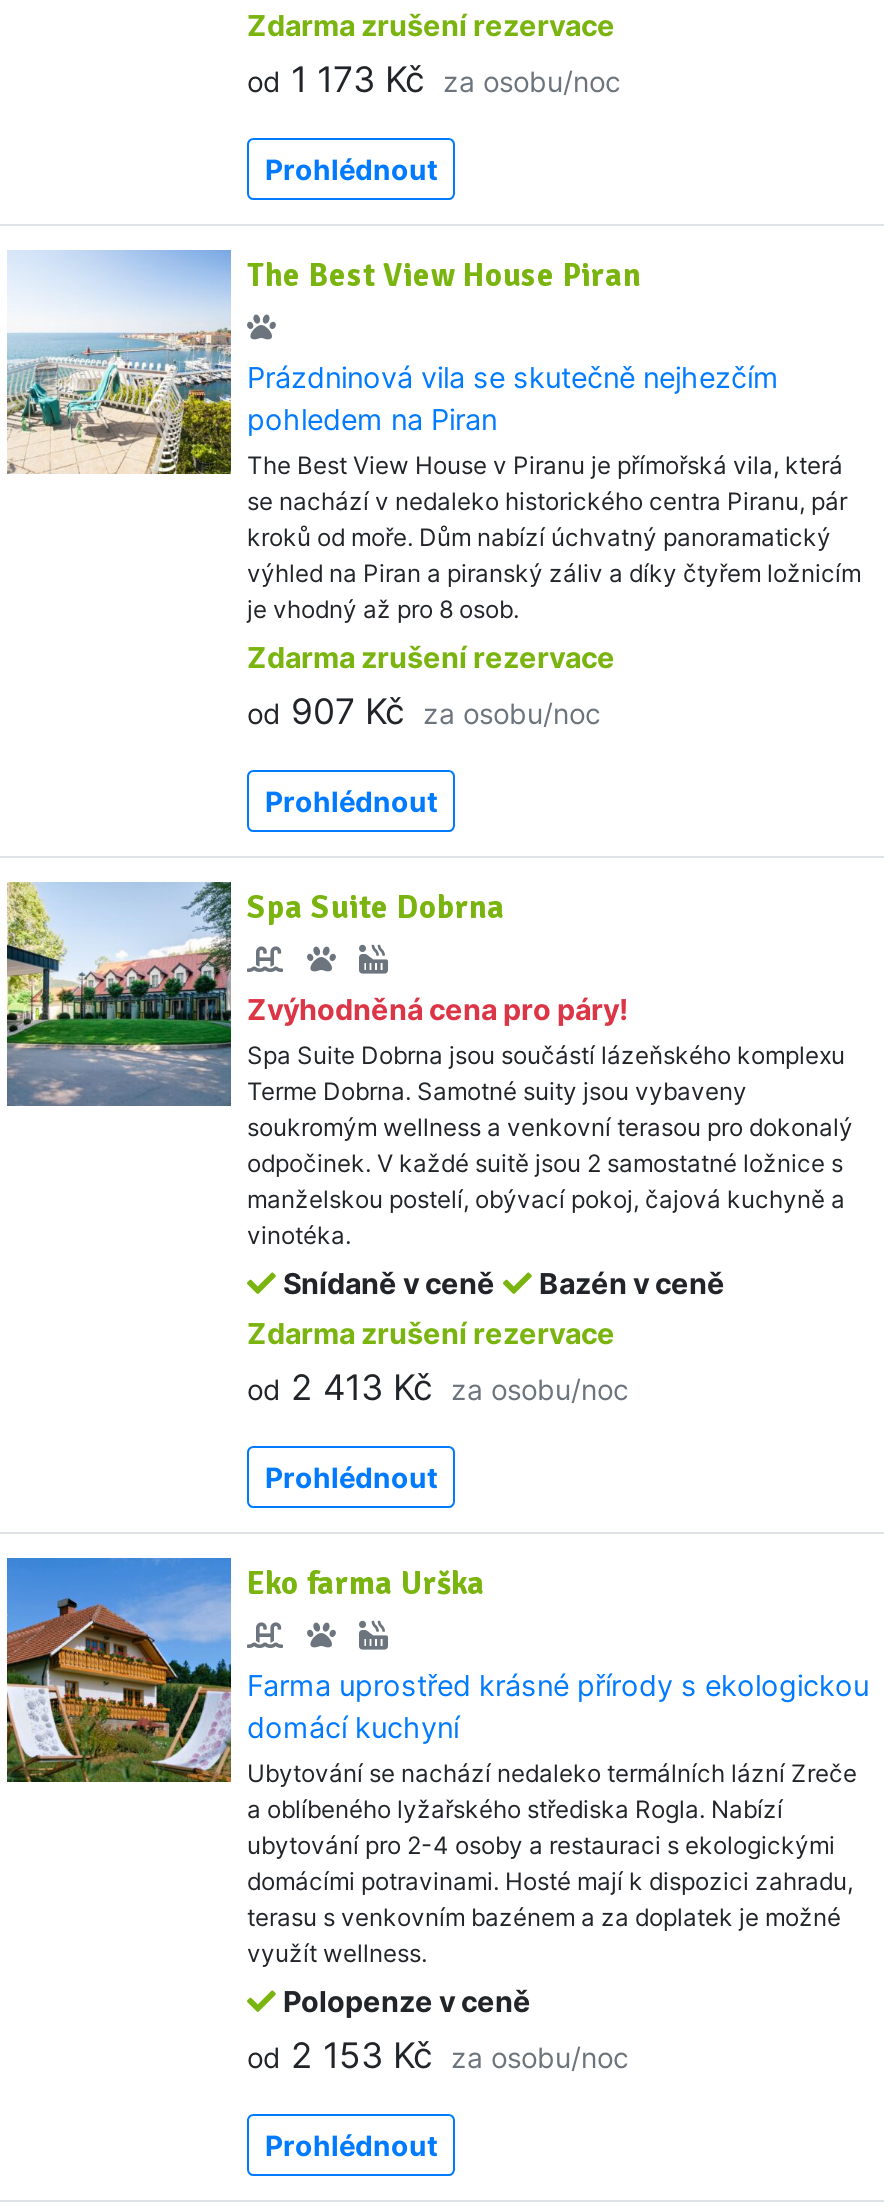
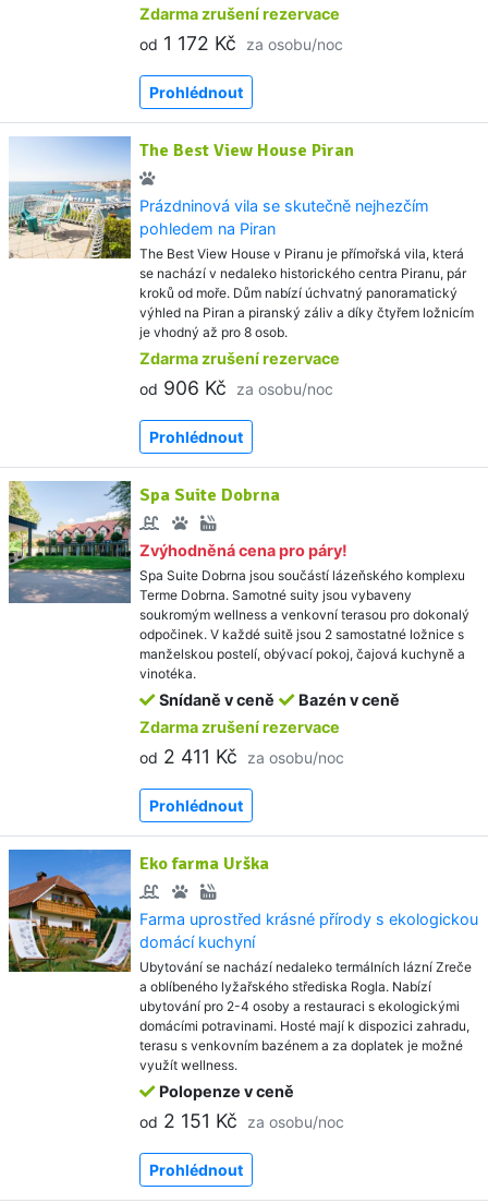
[247,58,621,100] od 1 173 Kč za osobu/noc -> [139,32,343,55] od 1 172 Kč za osobu/noc
[247,690,601,732] od 907 Kč za osobu/noc -> [139,376,333,399] od 906 Kč za osobu/noc
[247,1366,629,1408] od 2 413 Kč za osobu/noc -> [139,745,344,768] od 2 411 Kč za osobu/noc
[247,2034,629,2076] od 2 153 Kč za osobu/noc -> [139,1109,344,1132] od 2 151 Kč za osobu/noc

